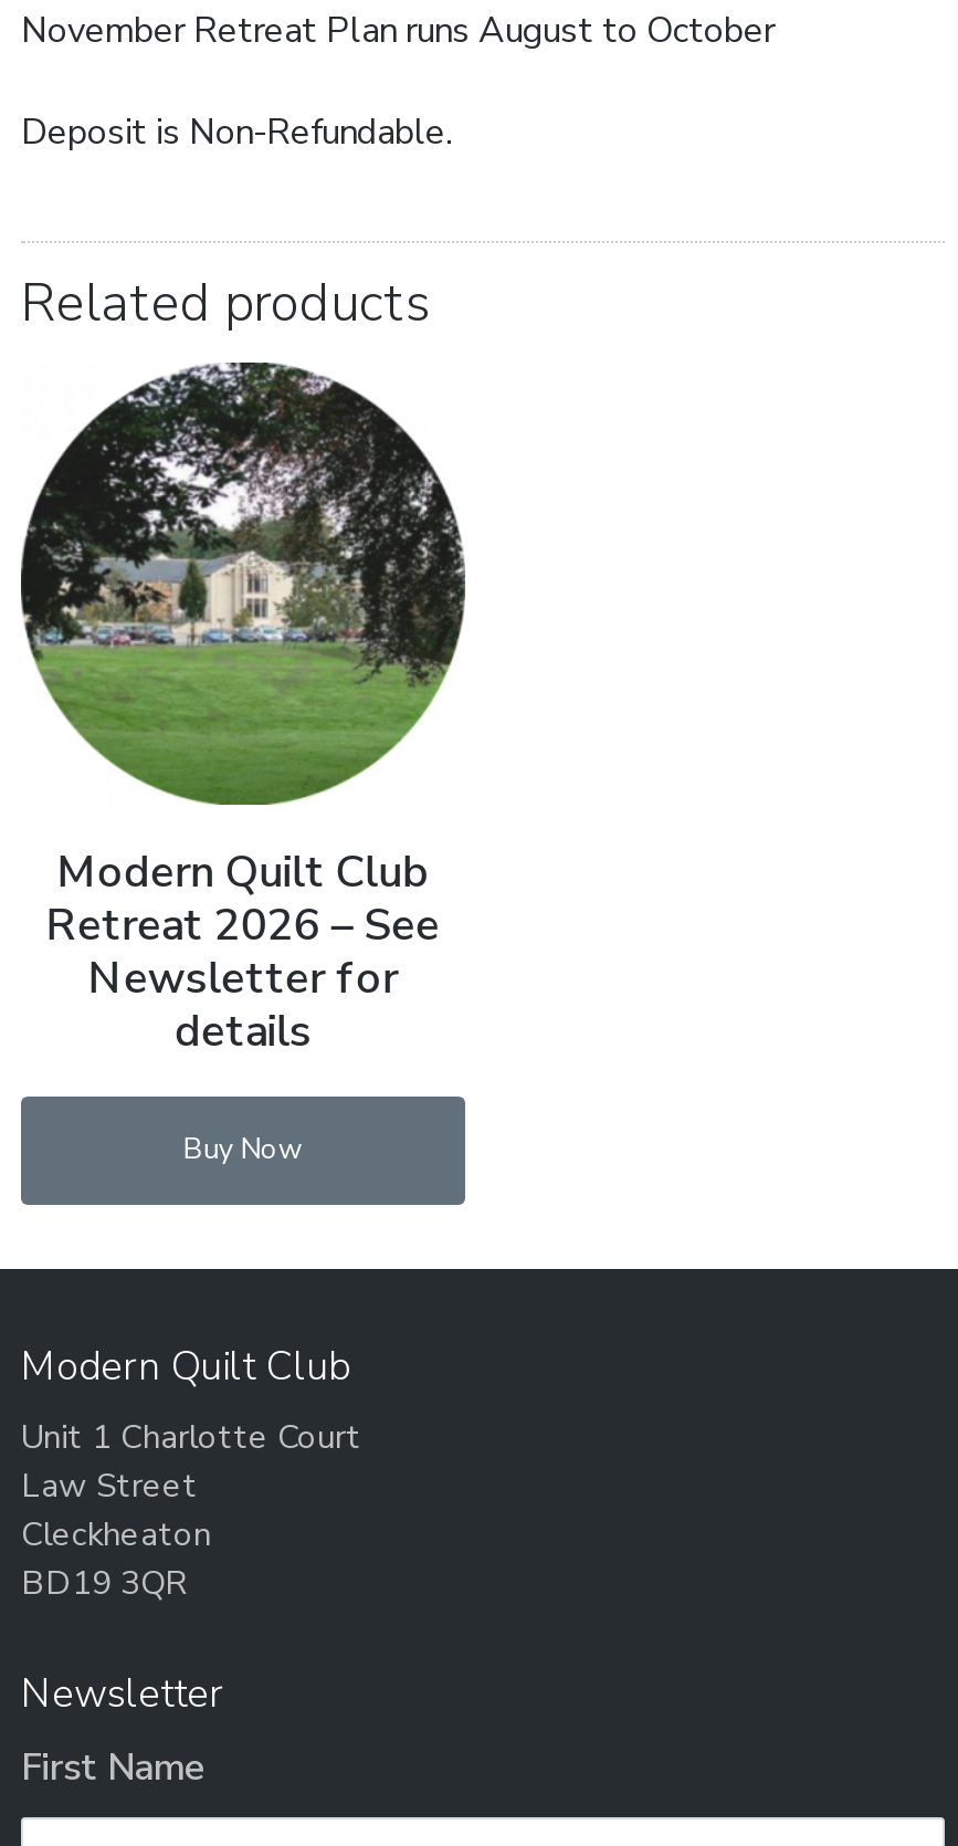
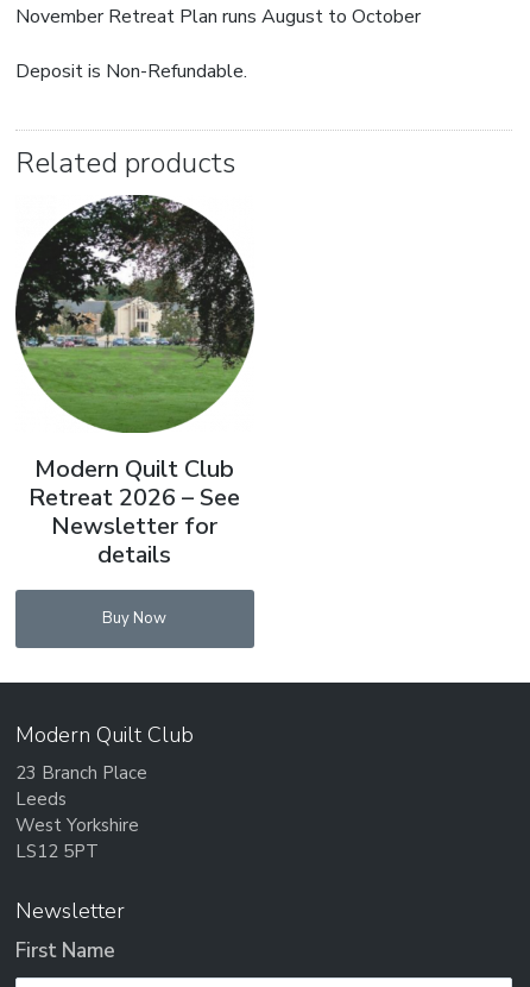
[21,1414,361,1604] Unit 1 Charlotte Court | Law Street | Cleckheaton | BD19 3QR -> [15,760,147,863] 23 Branch Place | Leeds | West Yorkshire | LS12 5PT

